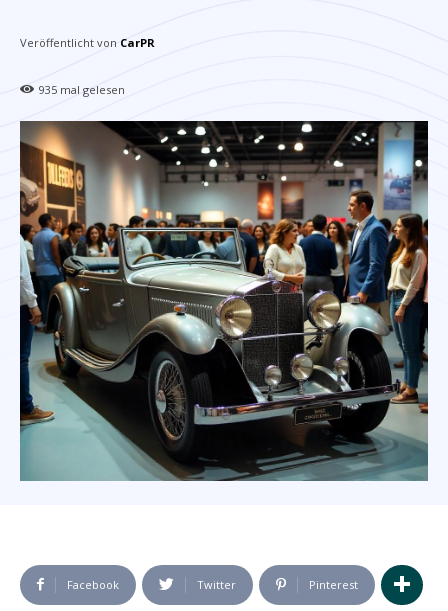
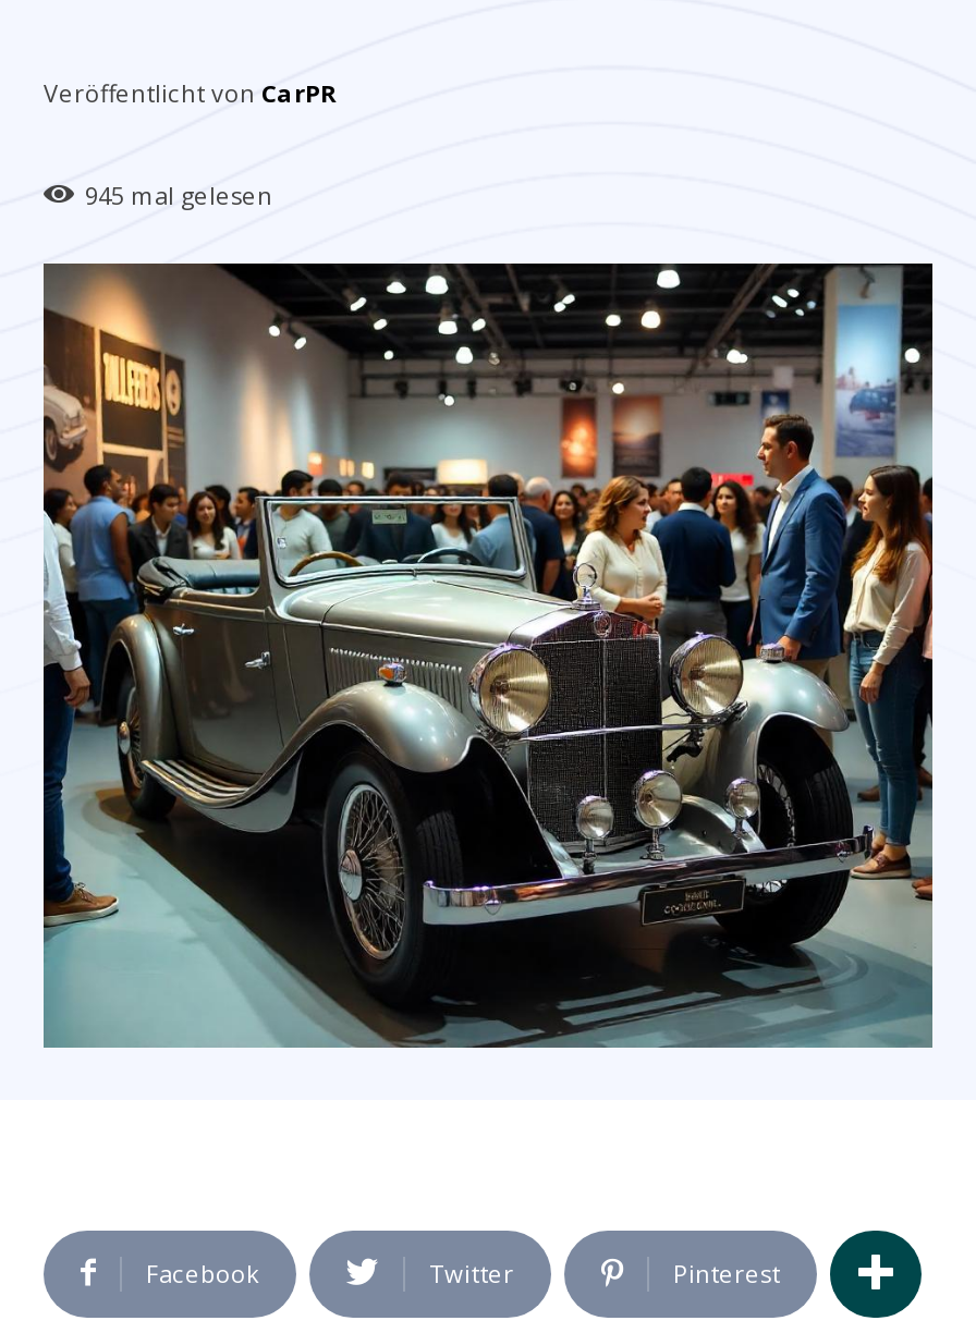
[39,82,125,97] 935 mal gelesen -> [85,178,272,210] 945 mal gelesen

